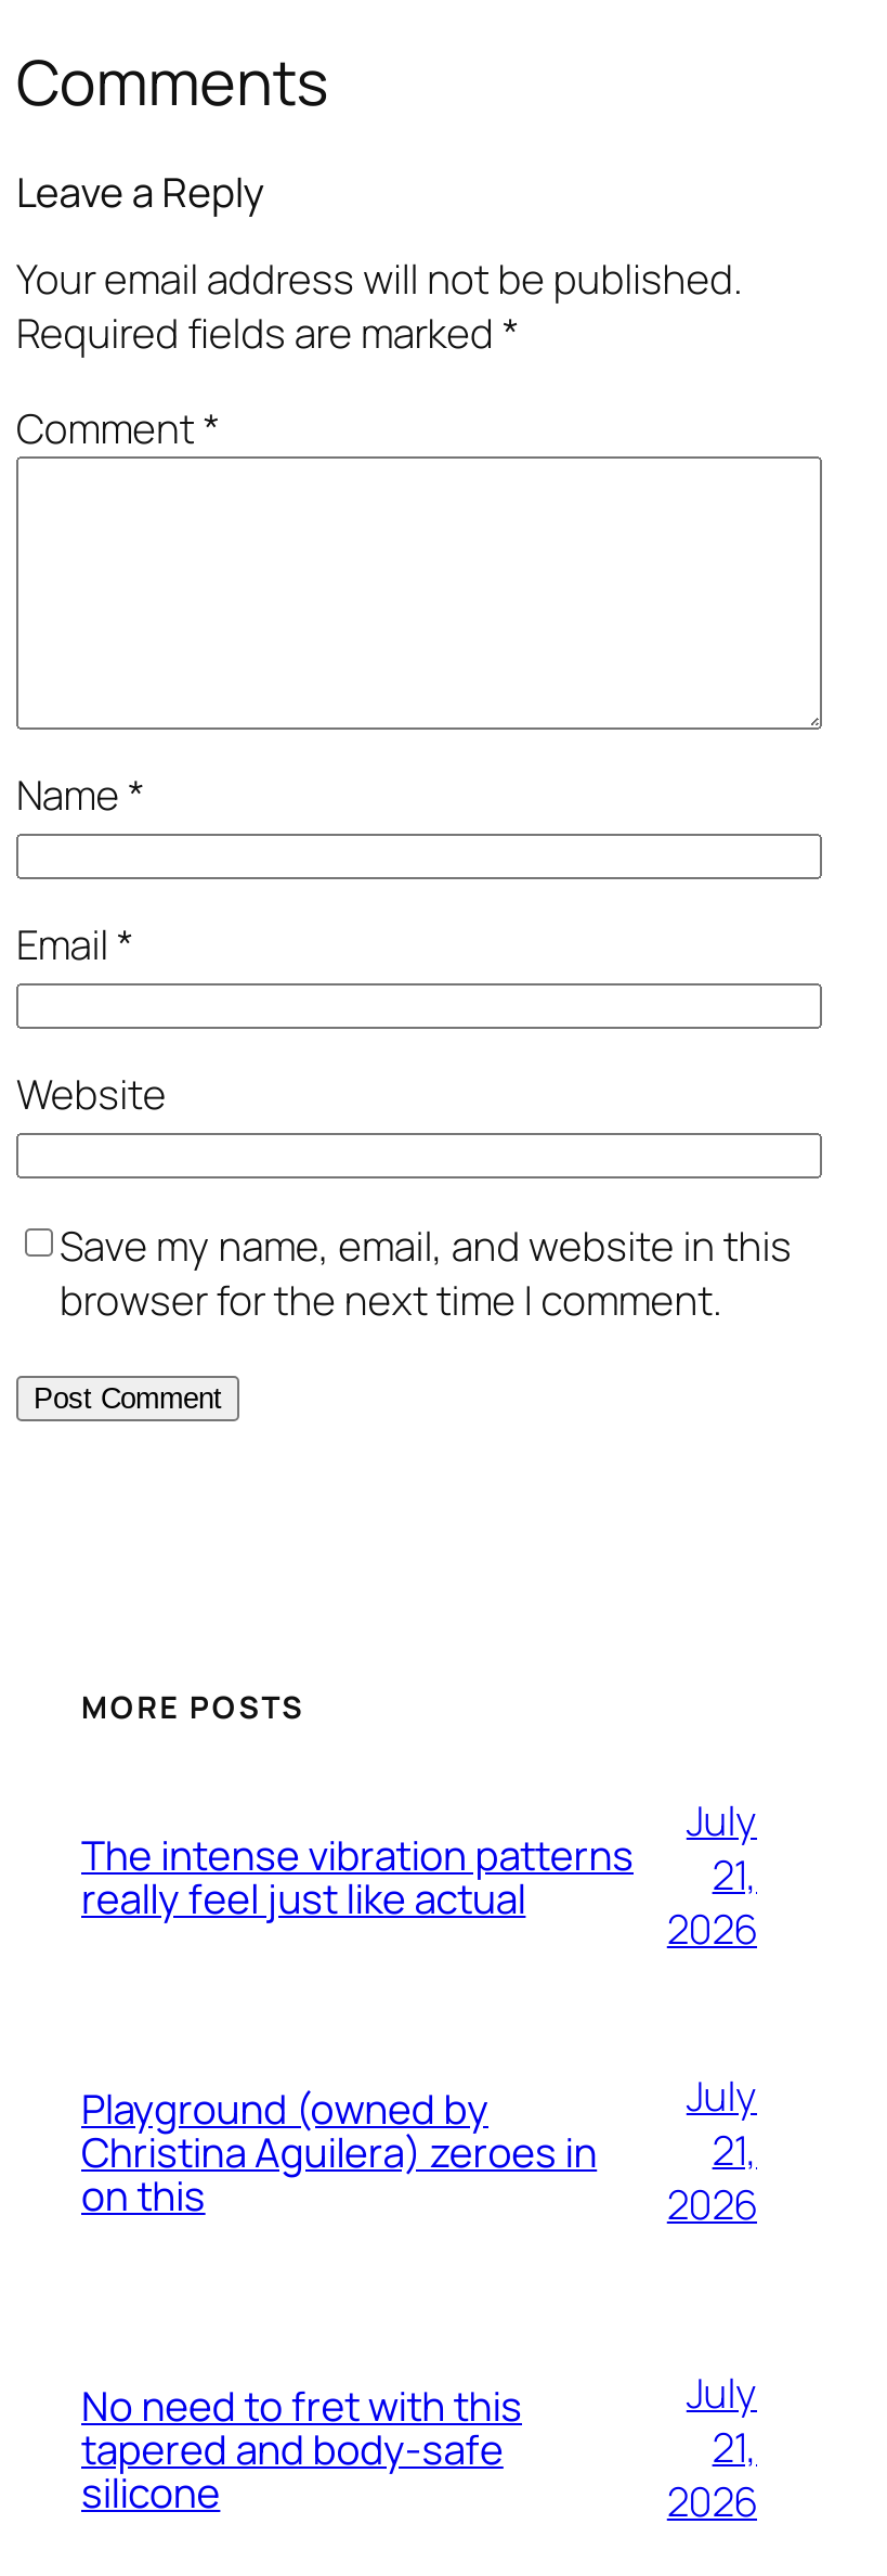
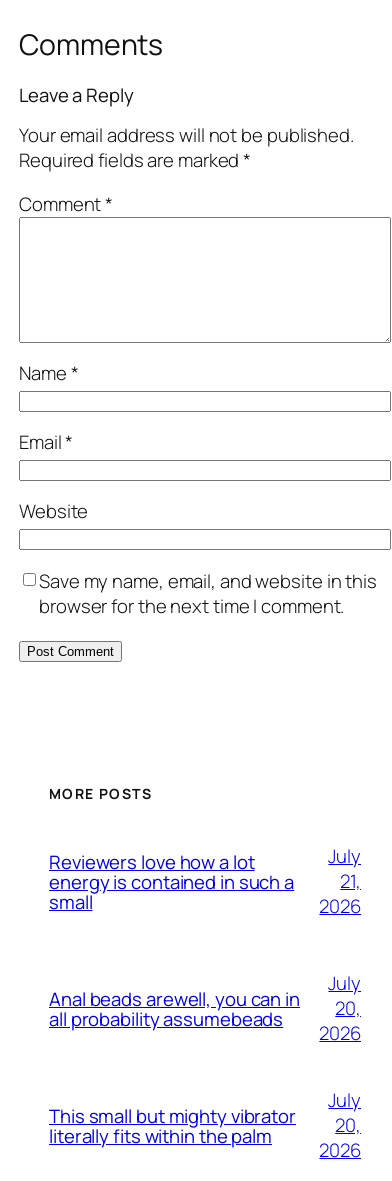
[81,1826,634,1925] The intense vibration patterns | really feel just like actual -> [49,848,294,914] Reviewers love how a lot | energy is contained in such a | small
[81,2079,597,2223] Playground (owned by | Christina Aguilera) zeroes in | on this -> [49,985,300,1031] Anal beads arewell, you can in | all probability assumebeads
[712,2122,757,2178] 21, -> [335,995,361,1021] 20,
[81,2377,522,2520] No need to fret with this | tapered and body-safe | silicone -> [49,1102,296,1148] This small but mighty vibrator | literally fits within the palm
[712,2419,757,2475] 21, -> [335,1112,361,1138] 20,

